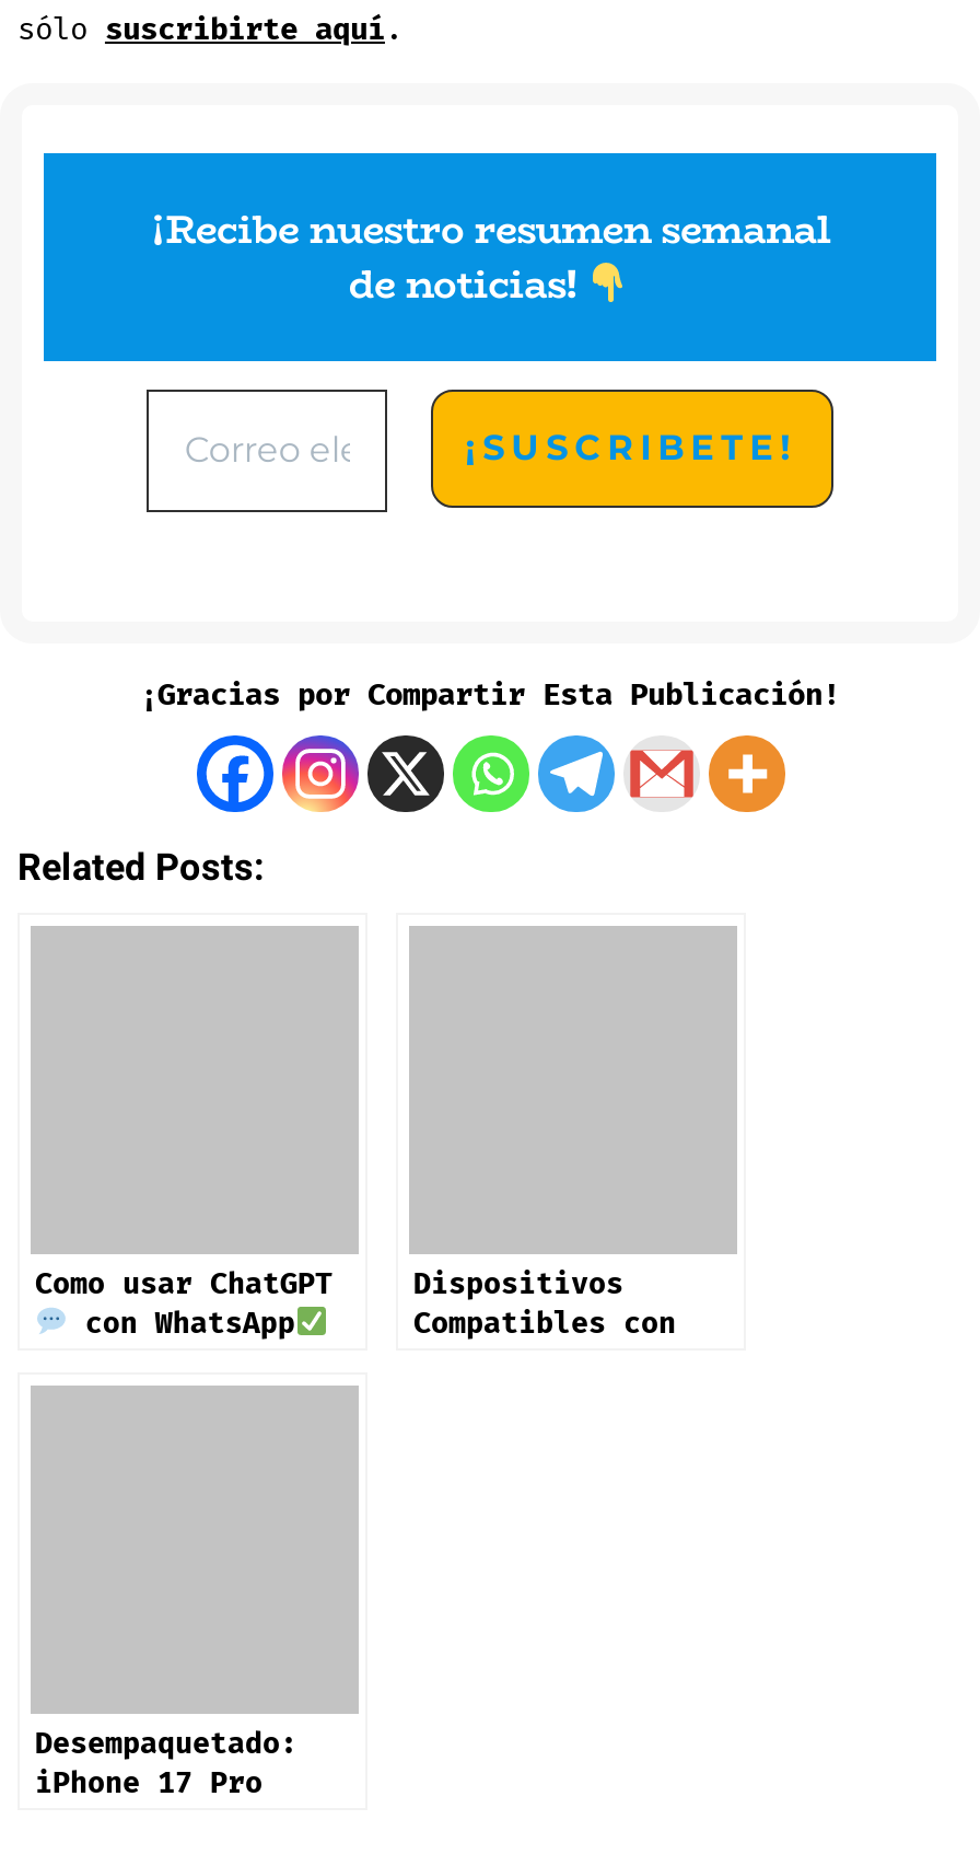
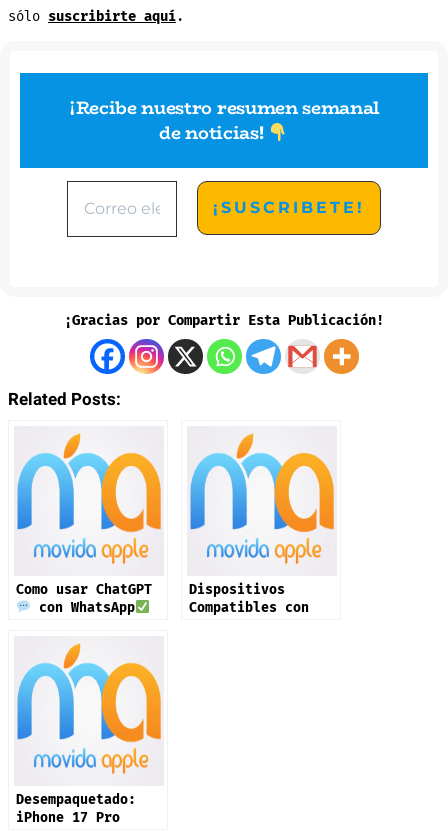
none -> [16,427,162,575] [image]
none -> [189,427,335,575] [image]
none -> [16,637,162,785] [image]

